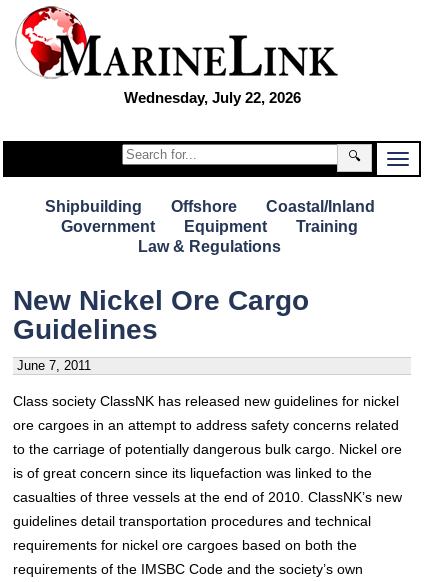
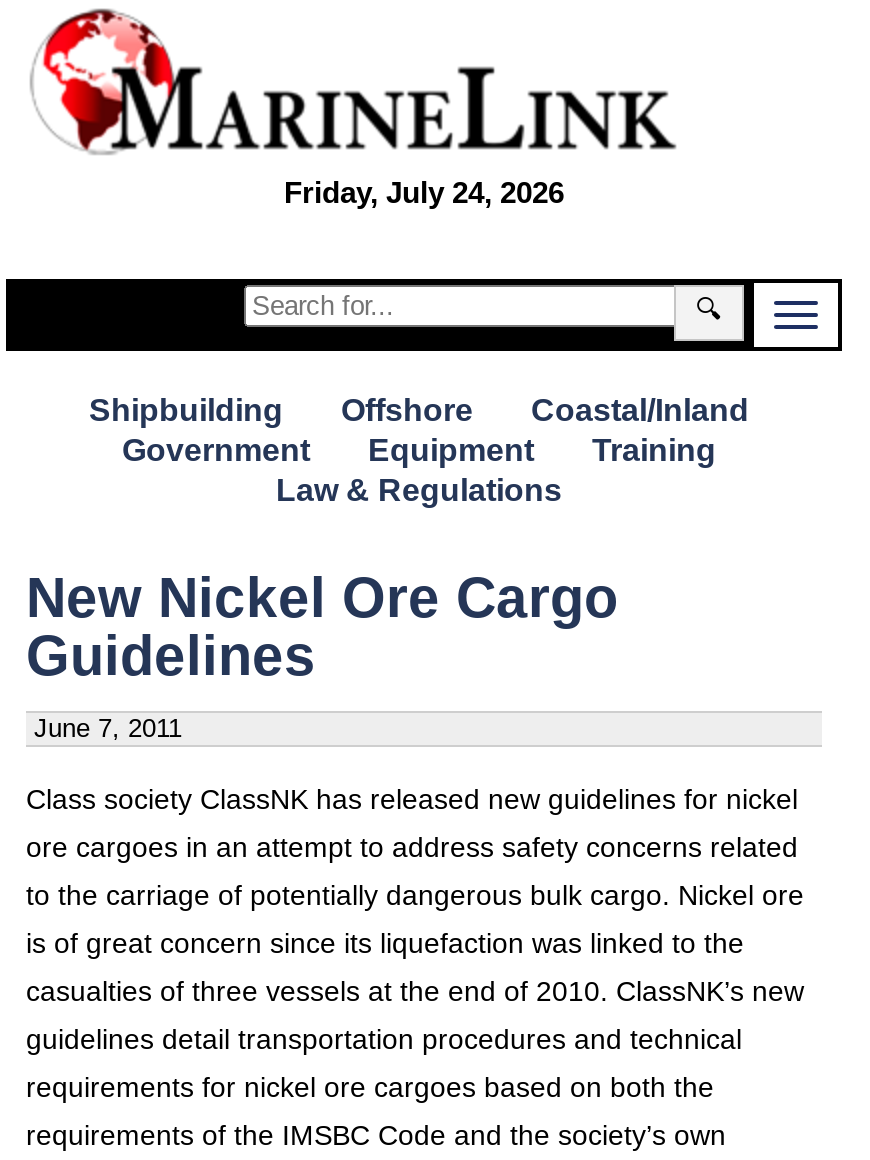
[123,89,300,106] Wednesday, July 22, 2026 -> [284,175,564,209] Friday, July 24, 2026

